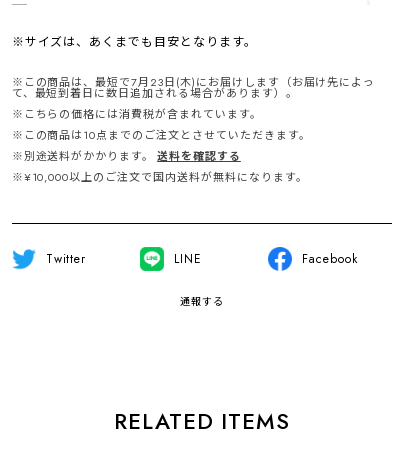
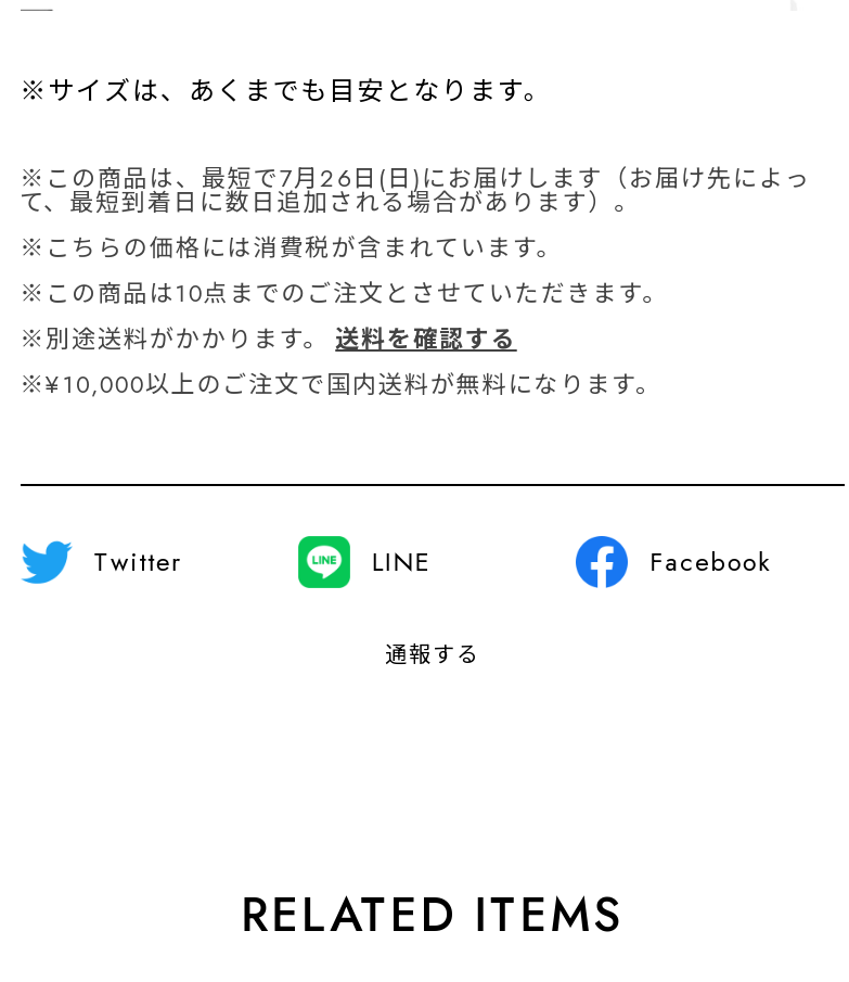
[12,74,375,90] ※この商品は、最短で7月23日(木)にお届けします（お届け先によっ -> [20,160,811,195] ※この商品は、最短で7月26日(日)にお届けします（お届け先によっ

